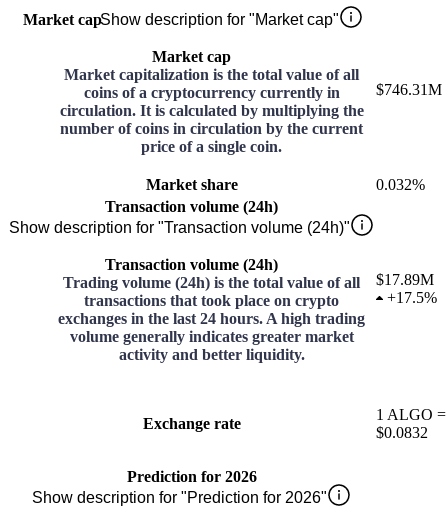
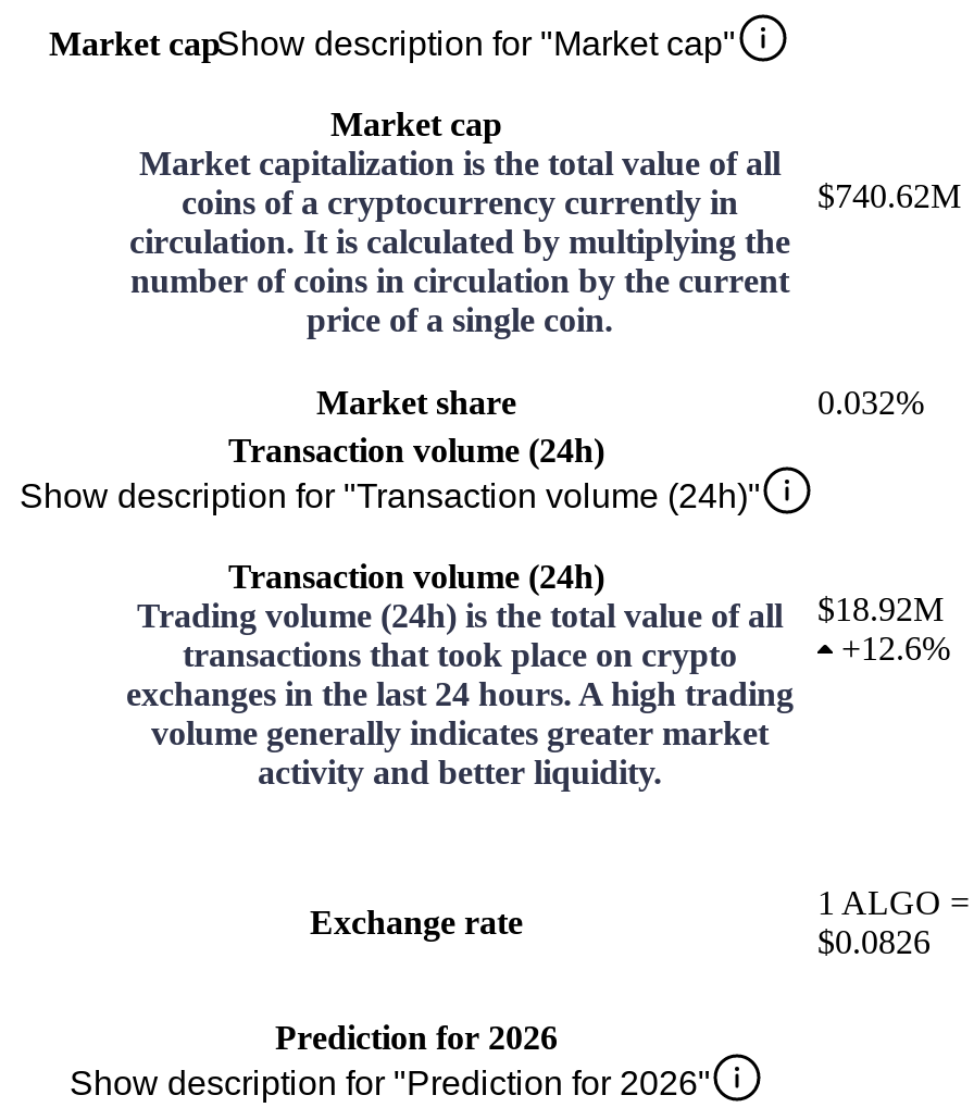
[376,81,442,98] $746.31M -> [817,178,961,215] $740.62M
[376,271,437,306] $17.89M | +17.5% -> [817,591,950,667] $18.92M | +12.6%
[376,424,428,441] $0.0832 -> [817,924,931,961] $0.0826

